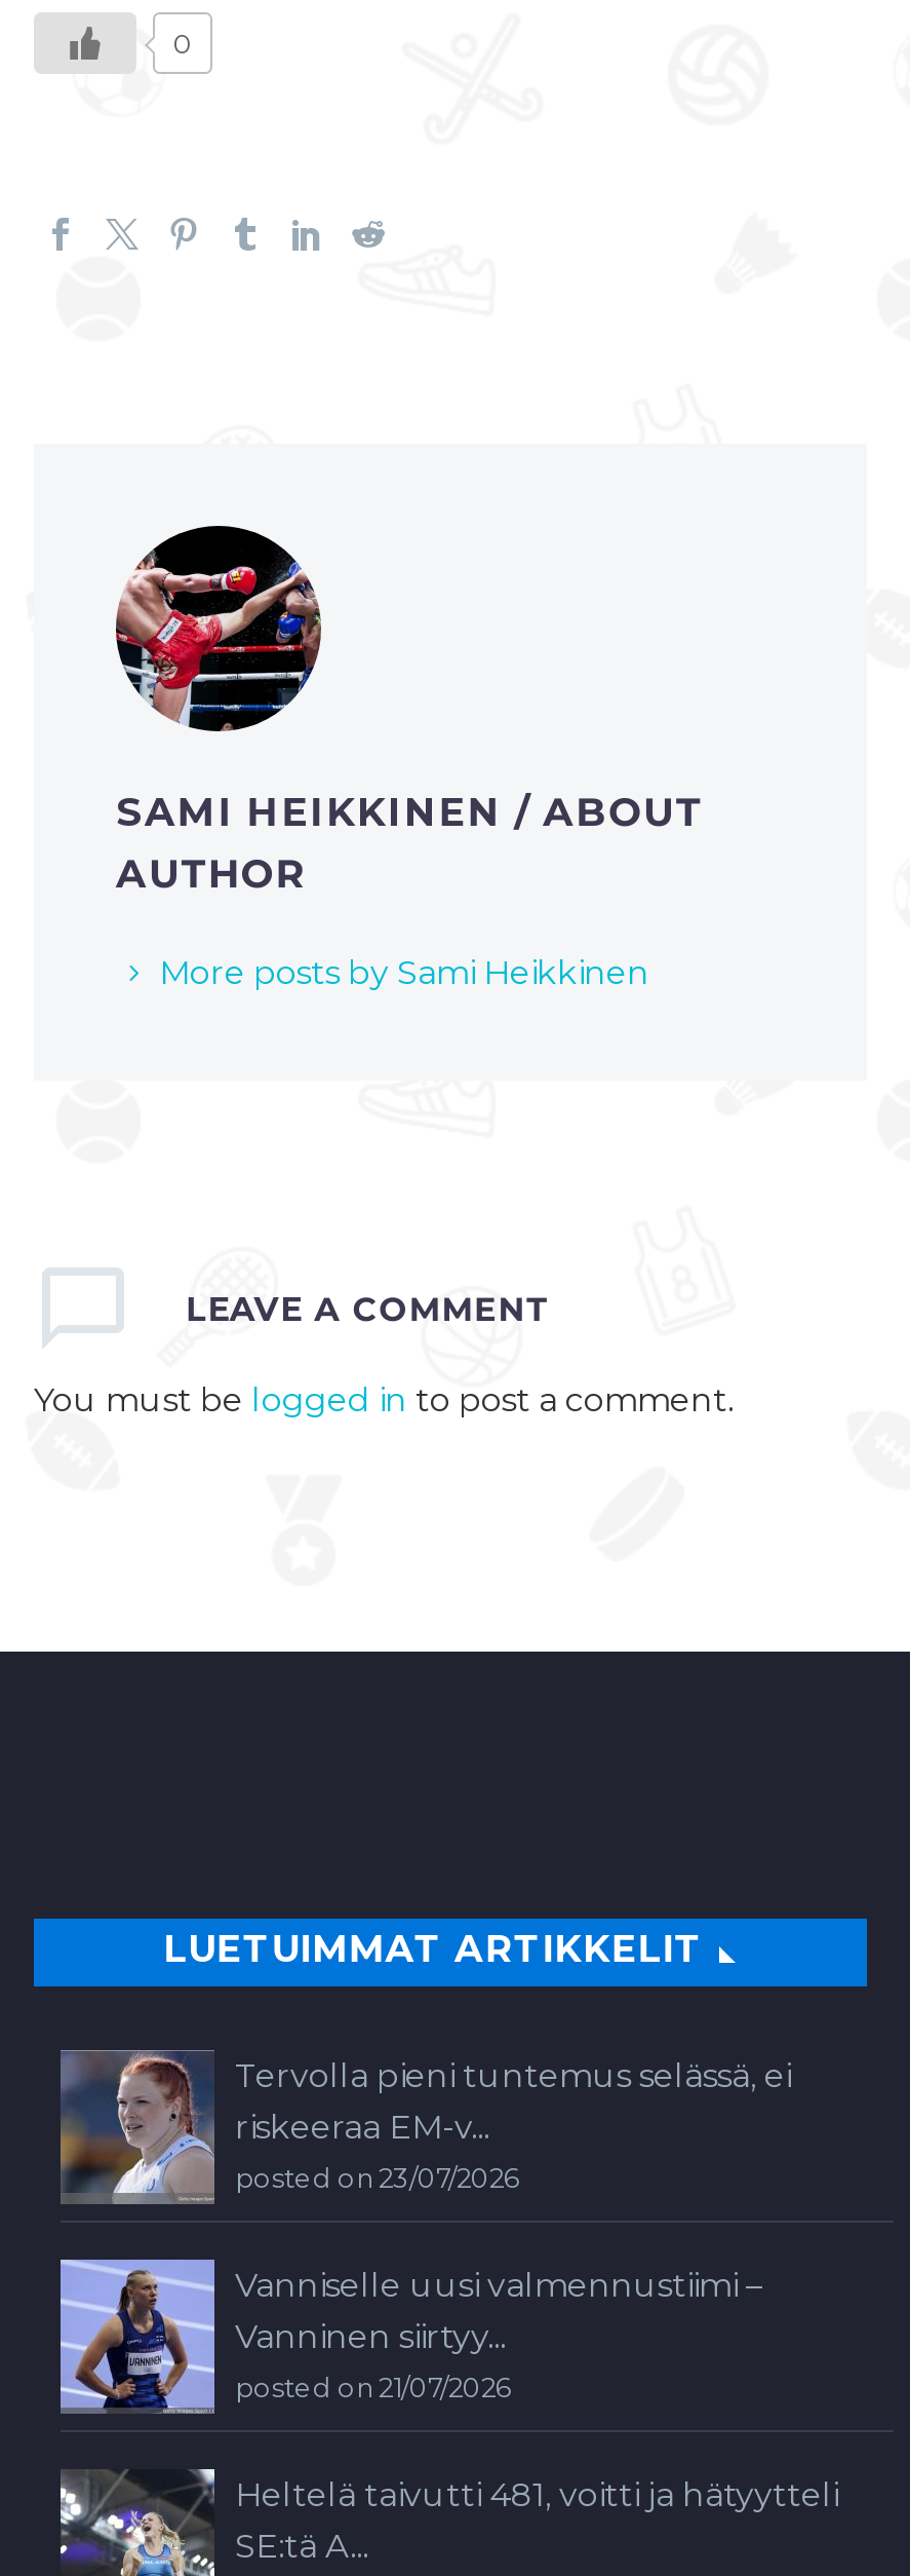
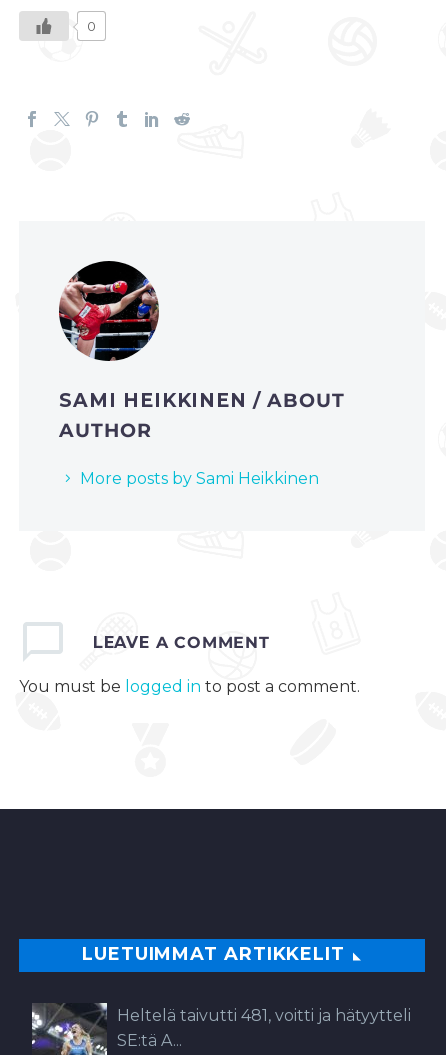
[61,2050,791,2403] [image] | Tervolla pieni tuntemus selässä, ei | riskeeraa EM-v... | posted on 23/07/2026 | Vanniselle uusi valmennustiimi – | Vanninen siirtyy... | posted on 21/07/2026 -> none
[58,2258,206,2416] [image] -> none

